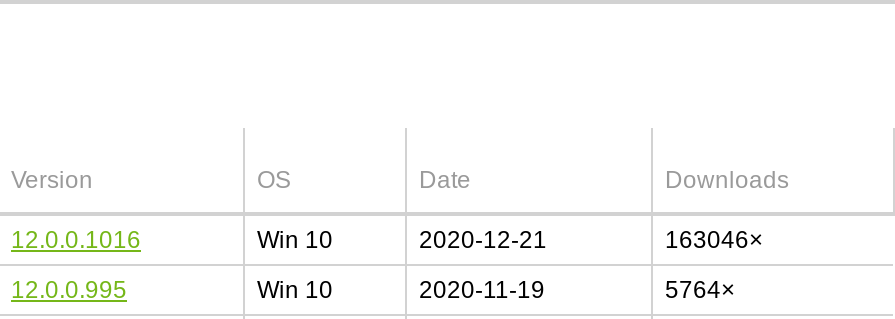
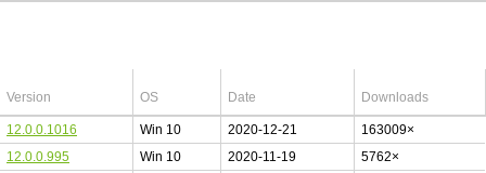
[665,226,763,254] 163046× -> [361,122,414,137] 163009×
[665,276,735,304] 5764× -> [361,149,399,164] 5762×

